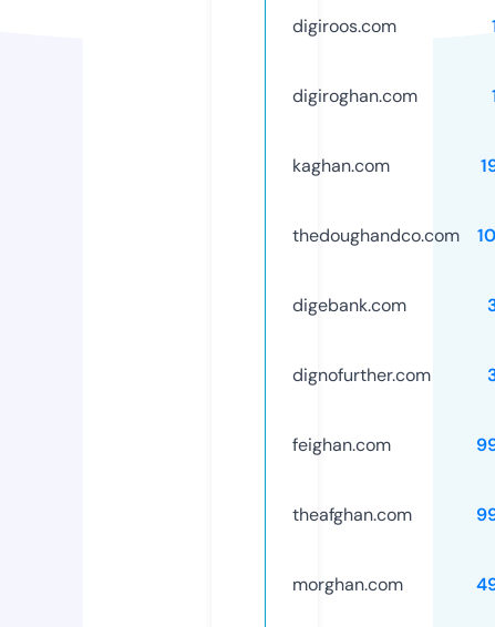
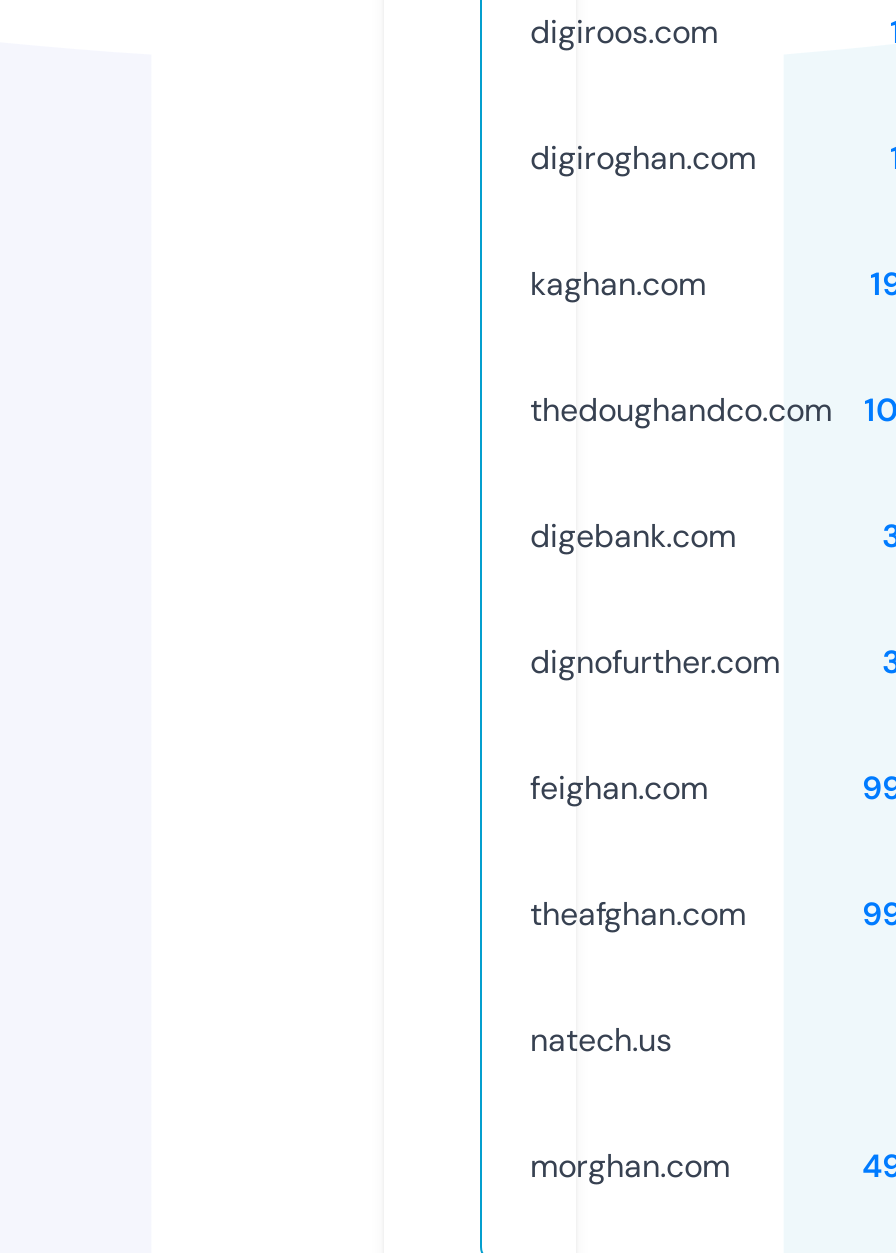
none -> [530,1019,672,1061] natech.us

